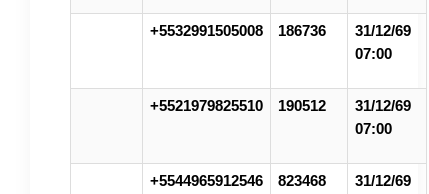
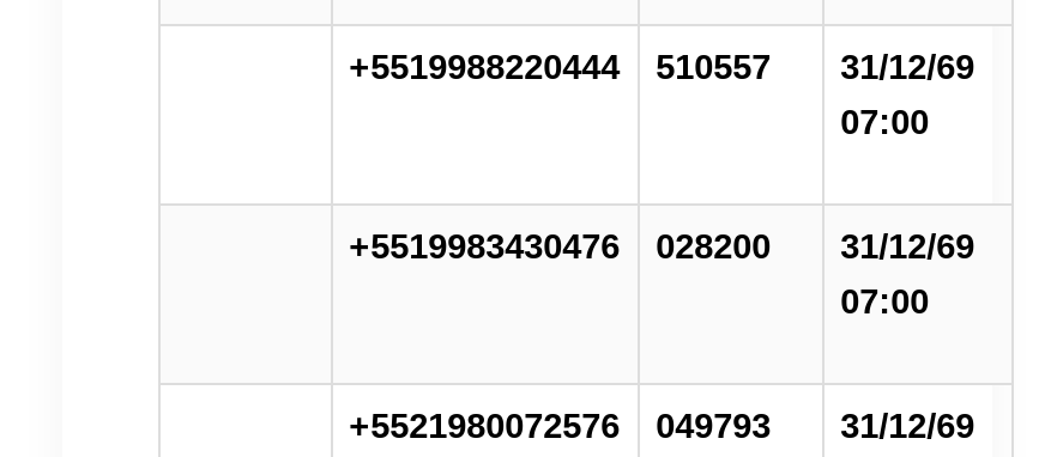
[150,23,263,39] +5532991505008 -> [349,48,620,86] +5519988220444
[278,23,326,39] 186736 -> [656,48,771,86] 510557
[150,98,263,114] +5521979825510 -> [349,228,620,266] +5519983430476
[278,98,326,114] 190512 -> [656,228,771,266] 028200
[150,173,263,189] +5544965912546 -> [349,407,620,445] +5521980072576
[278,173,326,189] 823468 -> [656,407,771,445] 049793

